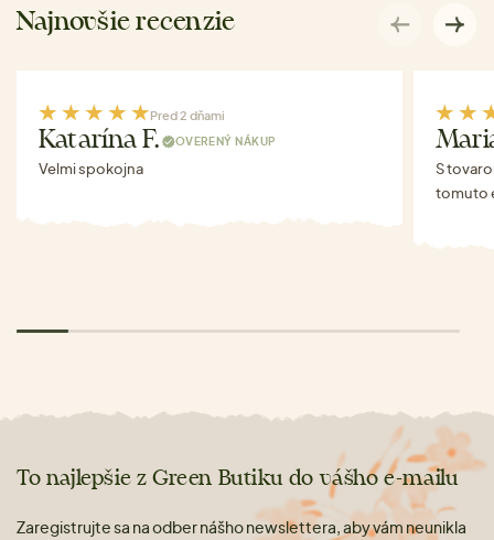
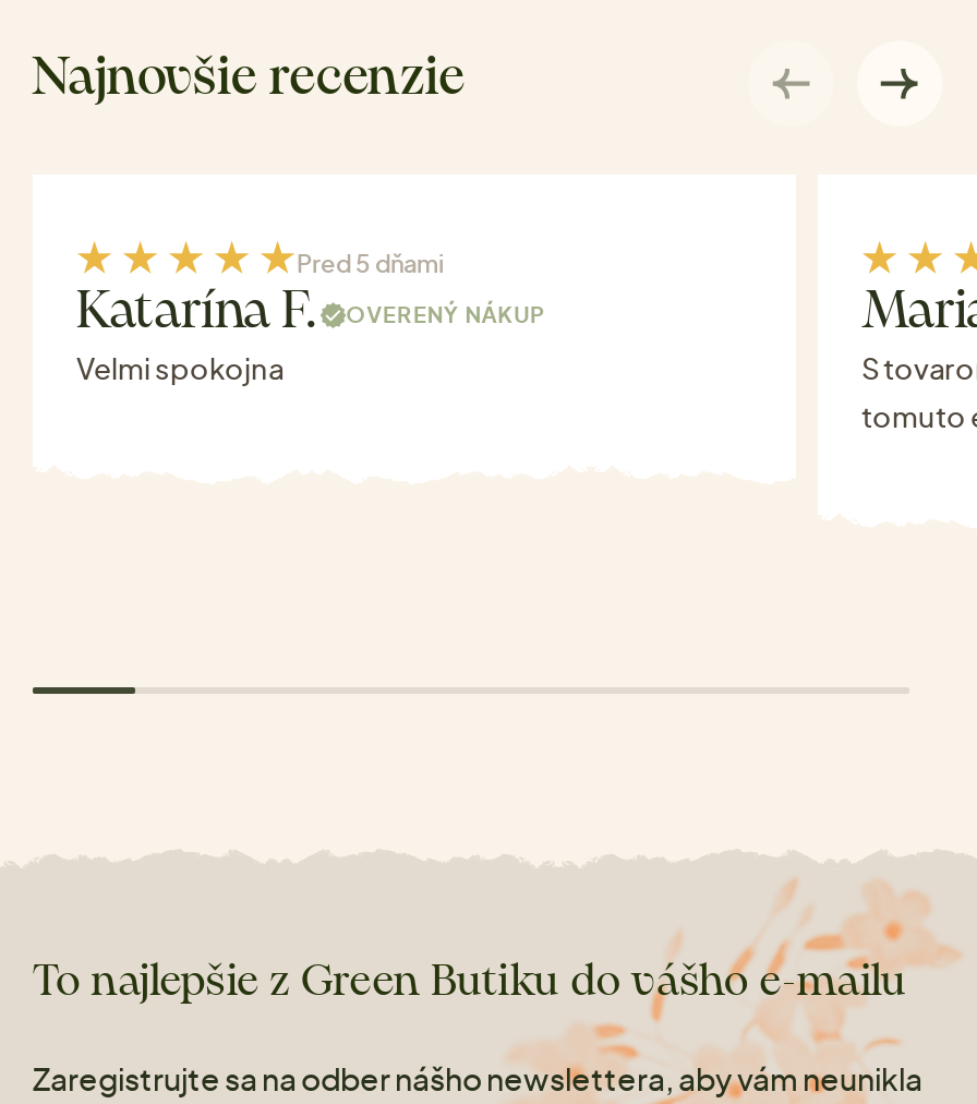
[150,107,225,122] Pred 2 dňami -> [297,248,445,276] Pred 5 dňami

